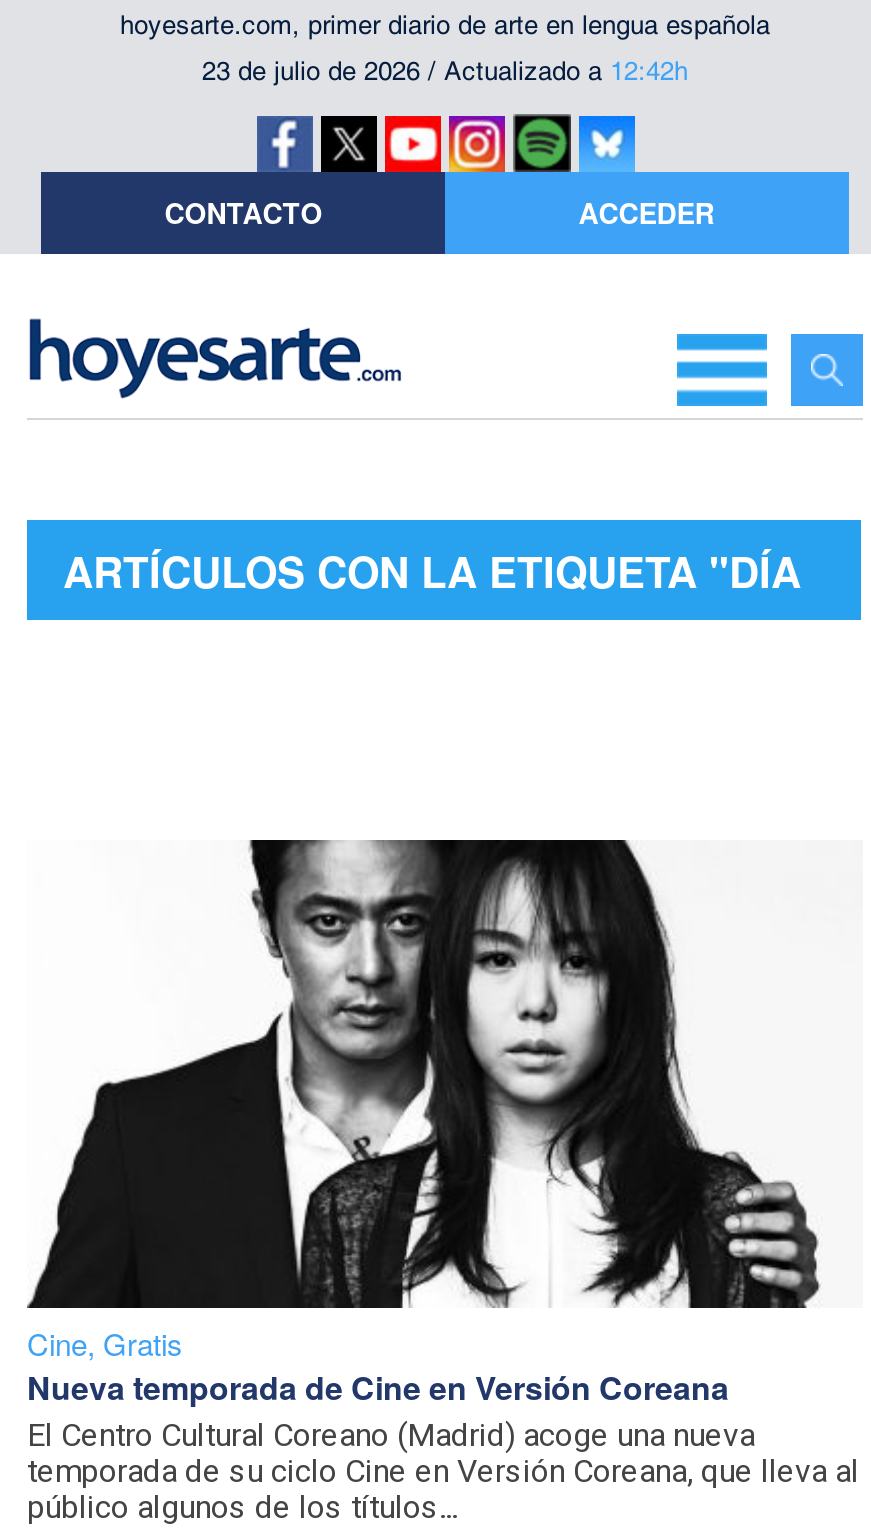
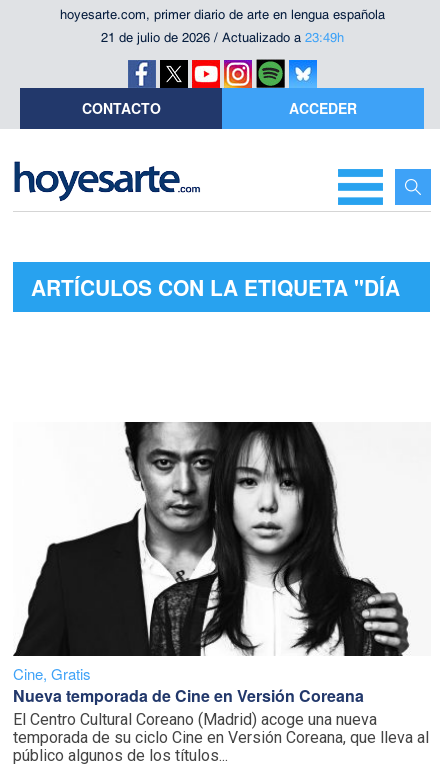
[202,56,688,86] 23 de julio de 2026 / Actualizado a 12:42h -> [100,30,343,45] 21 de julio de 2026 / Actualizado a 23:49h

